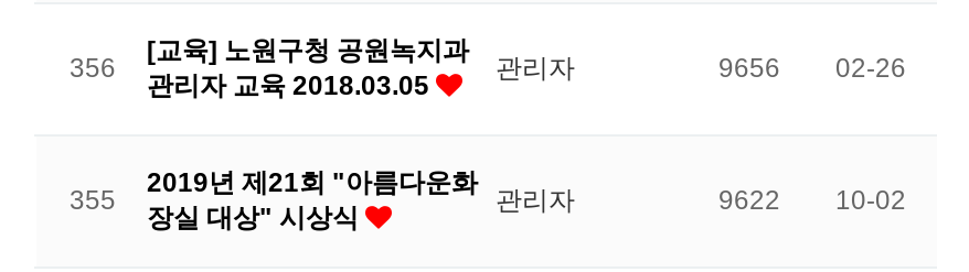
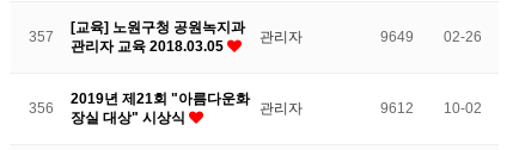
[70,53,116,84] 356 -> [29,29,54,45] 357
[718,53,906,84] 9656 02-26 -> [380,29,482,45] 9649 02-26
[70,185,116,216] 355 -> [29,100,54,117] 356
[718,185,906,216] 9622 10-02 -> [380,100,482,117] 9612 10-02

